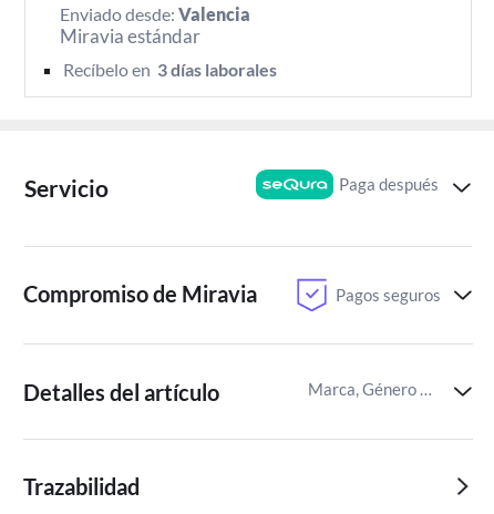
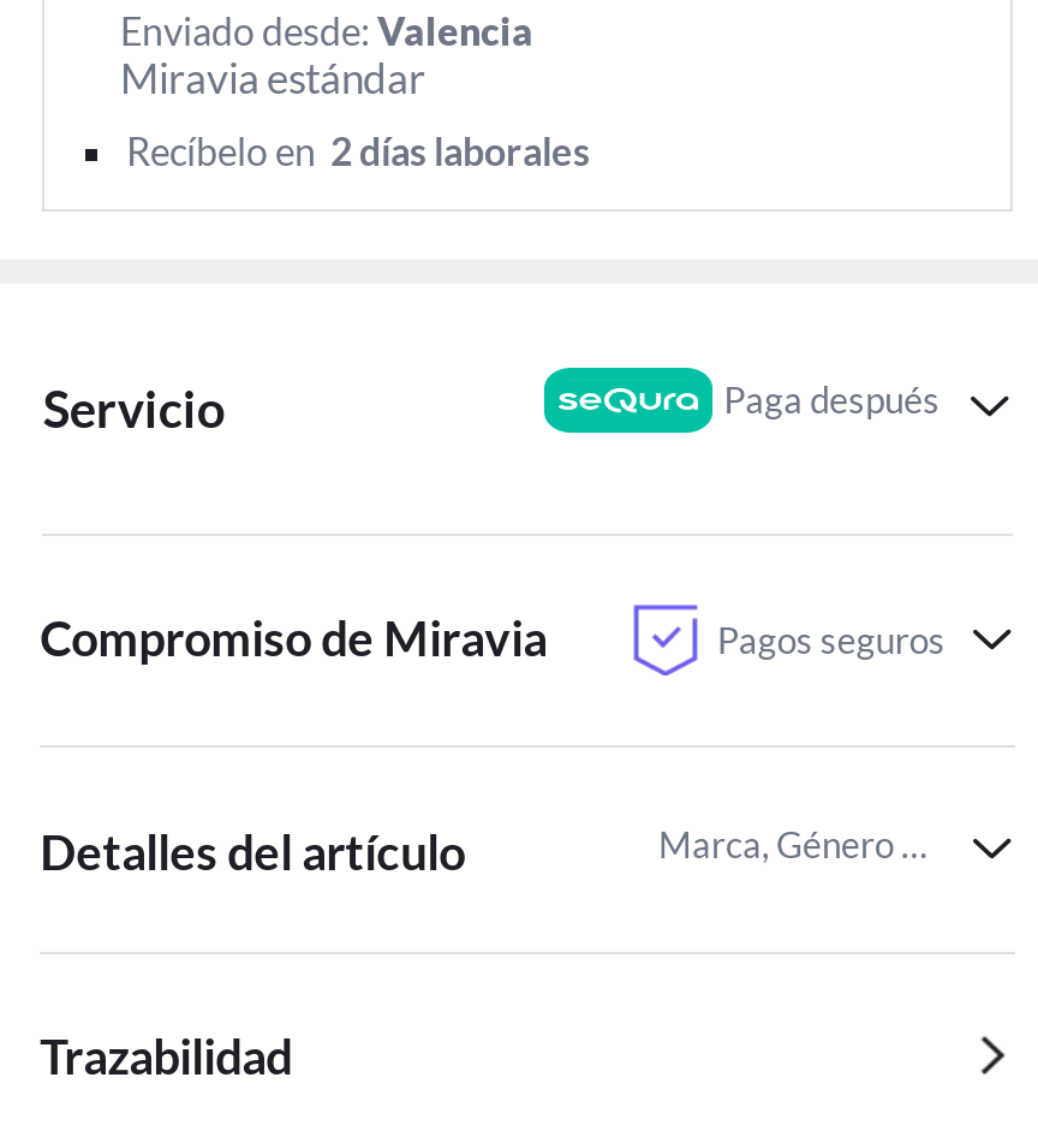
[63,59,280,80] Recíbelo en 3 días laborales -> [126,128,597,174] Recíbelo en 2 días laborales

